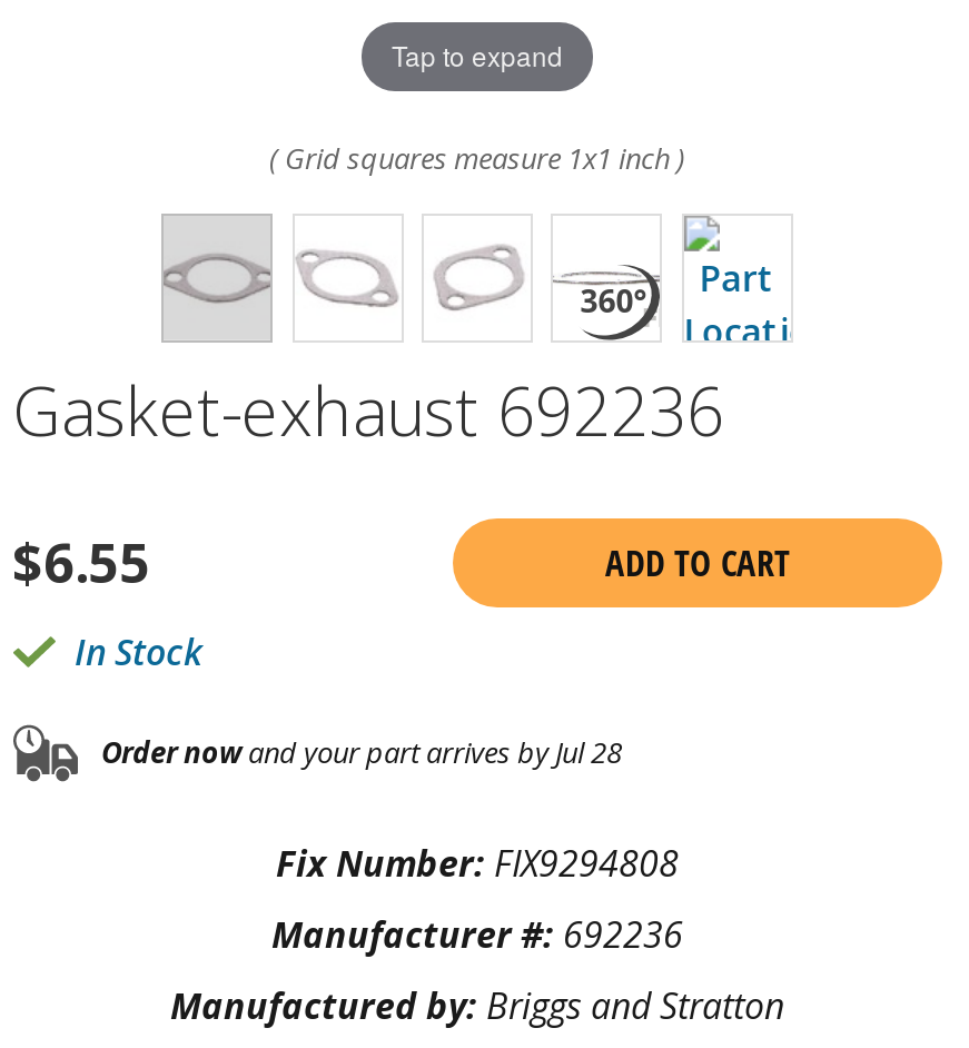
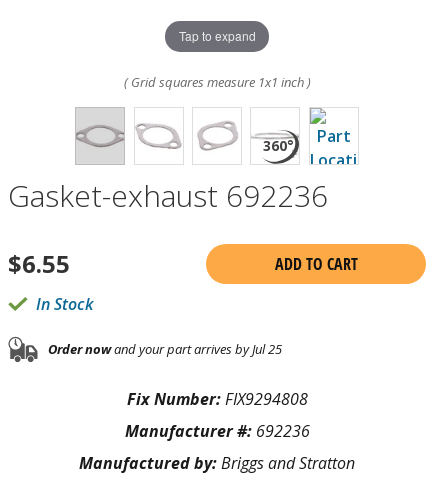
[101,733,622,773] Order nowand your part arrives by Jul 28 -> [48,340,282,358] Order nowand your part arrives by Jul 25

